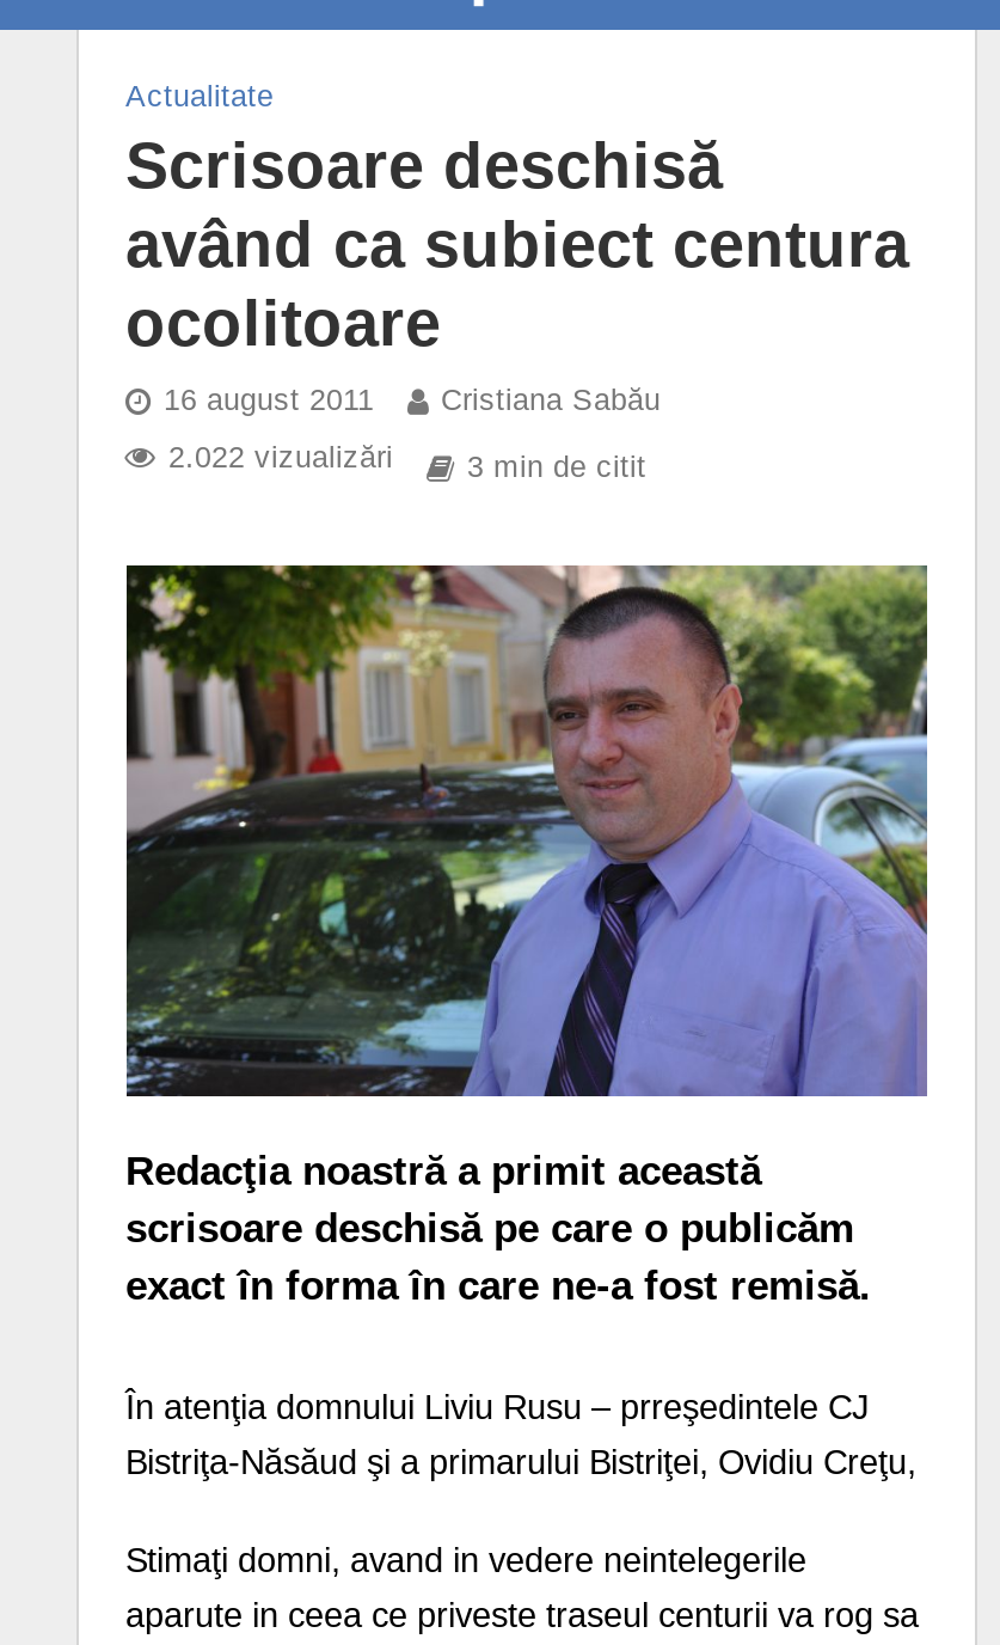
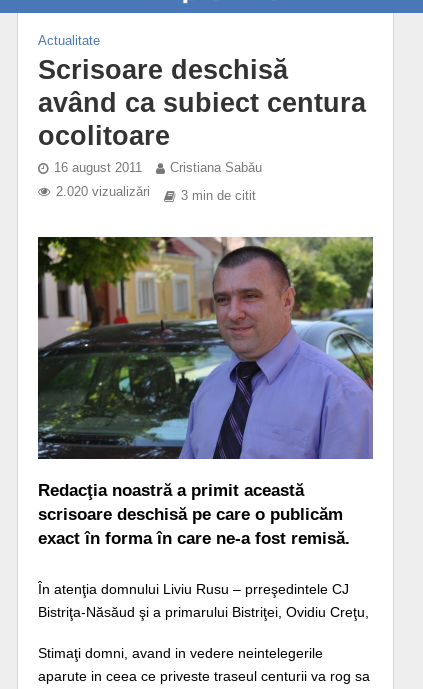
[168,441,393,475] 2.022 vizualizări -> [55,185,149,199] 2.020 vizualizări

